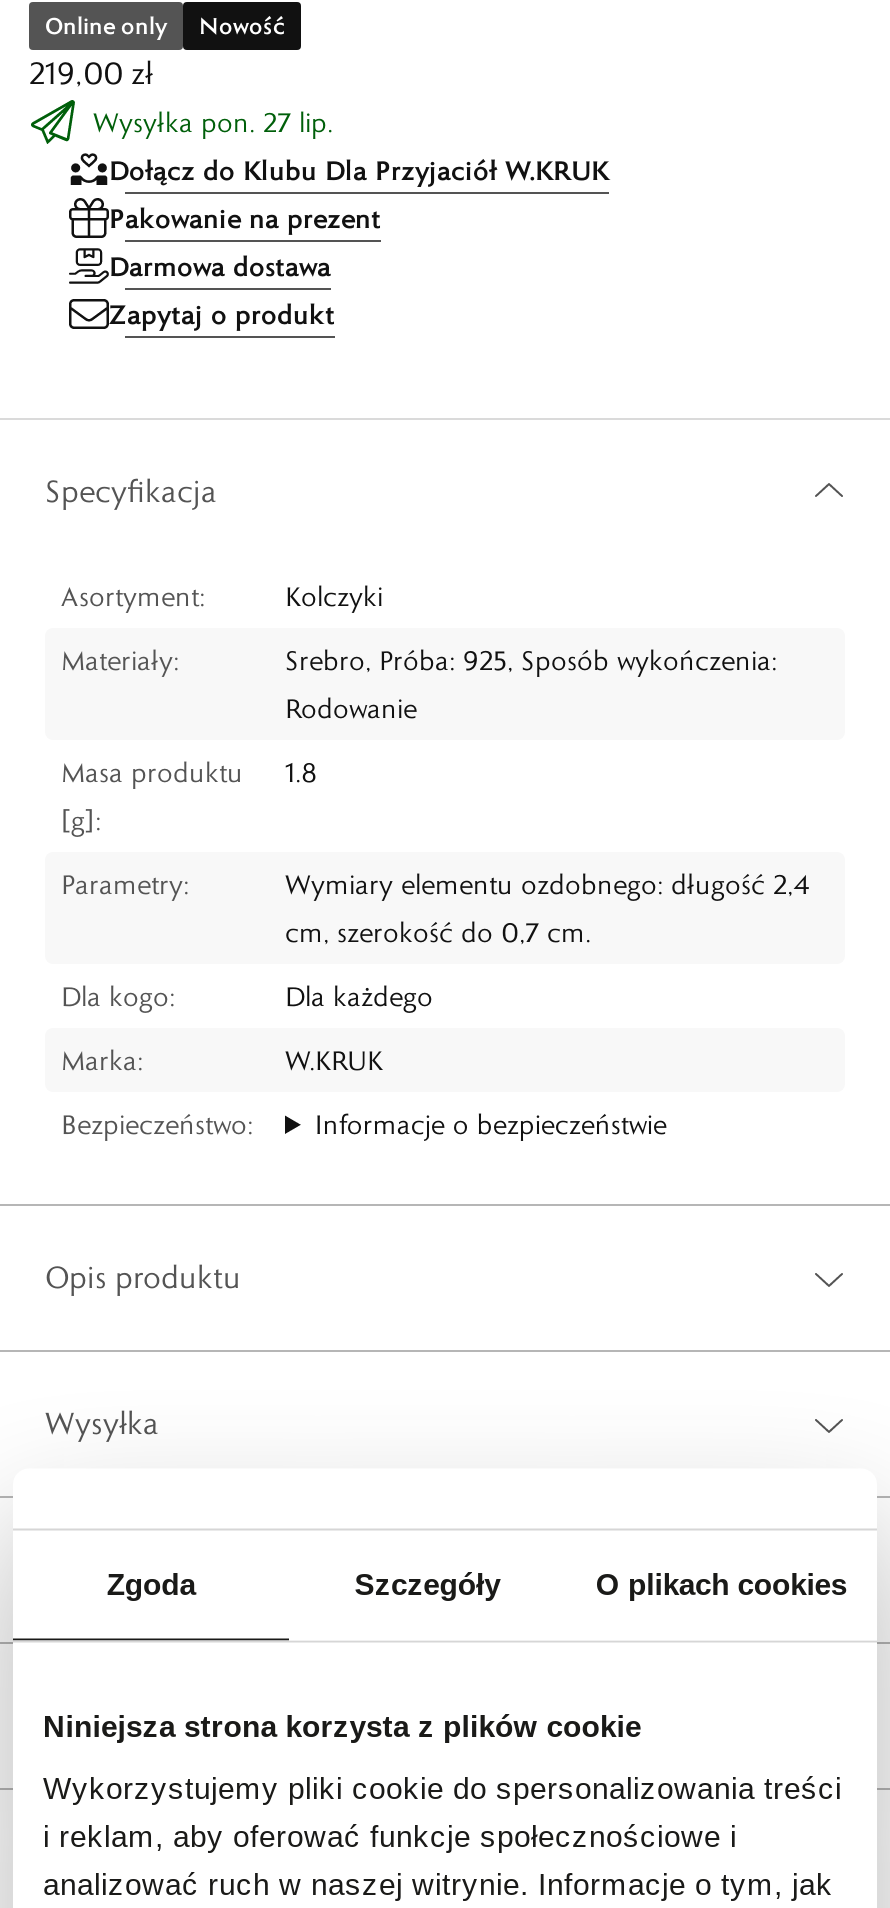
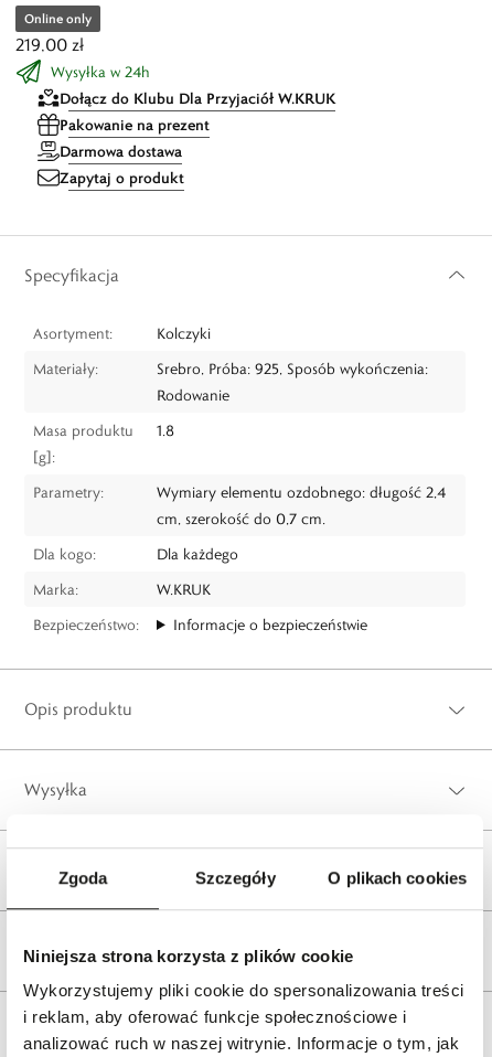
[199,10,285,40] Nowość -> none
[93,104,333,140] Wysyłka pon. 27 lip. -> [51,62,150,82] Wysyłka w 24h

